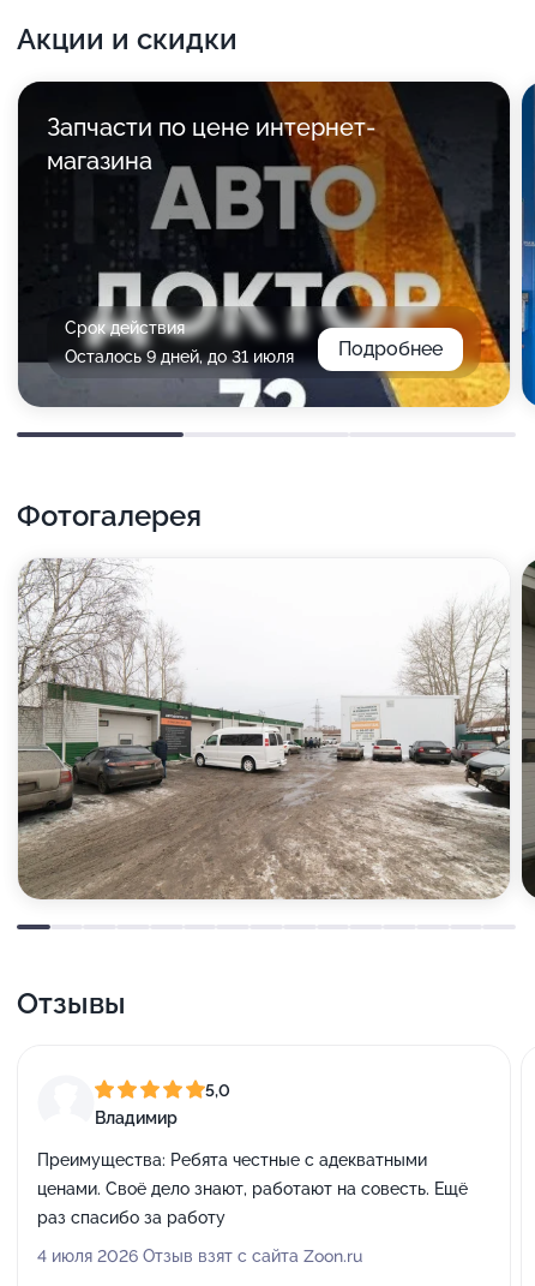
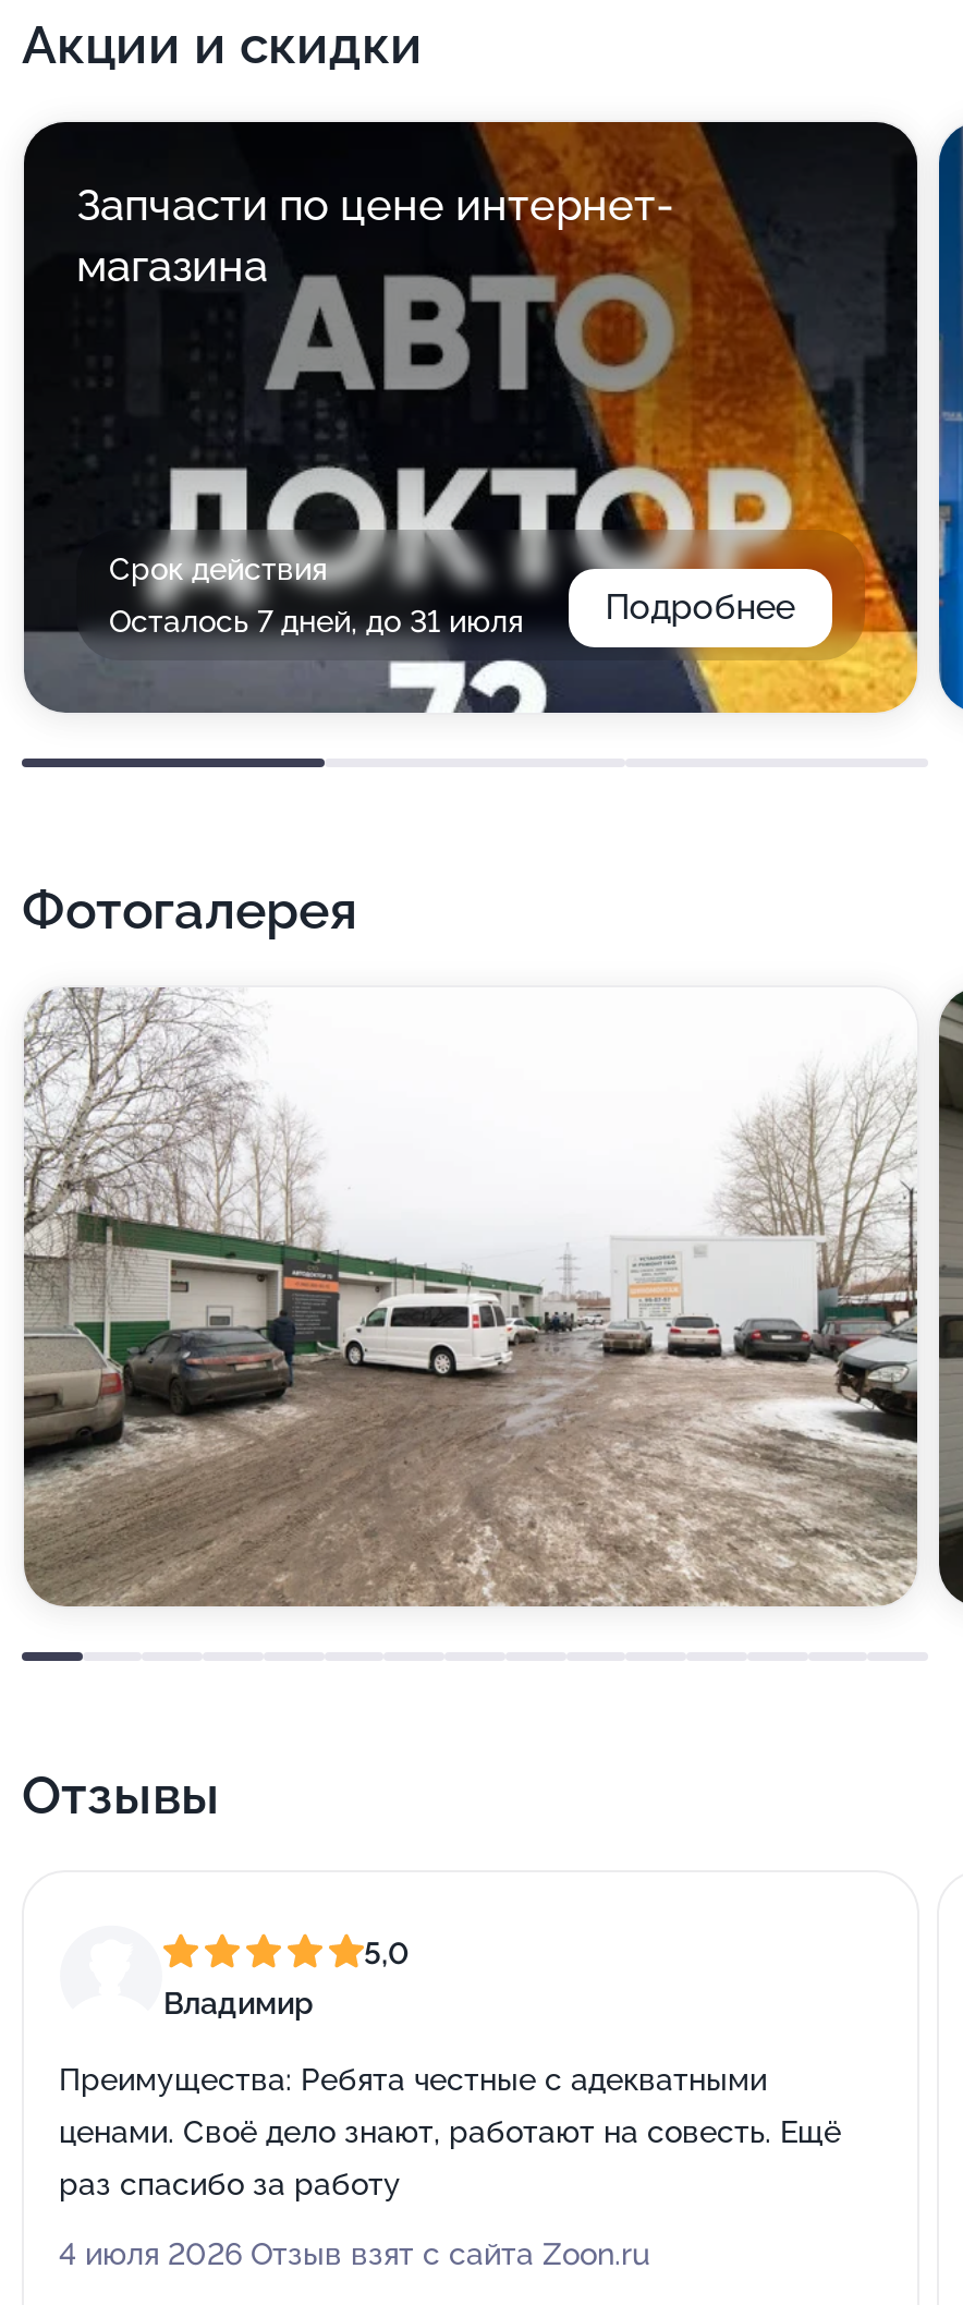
[65,347,294,366] Осталось 9 дней, до 31 июля -> [109,604,523,639] Осталось 7 дней, до 31 июля

